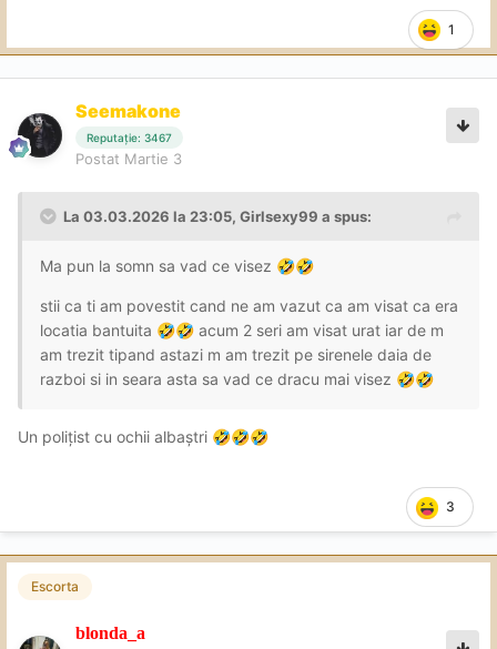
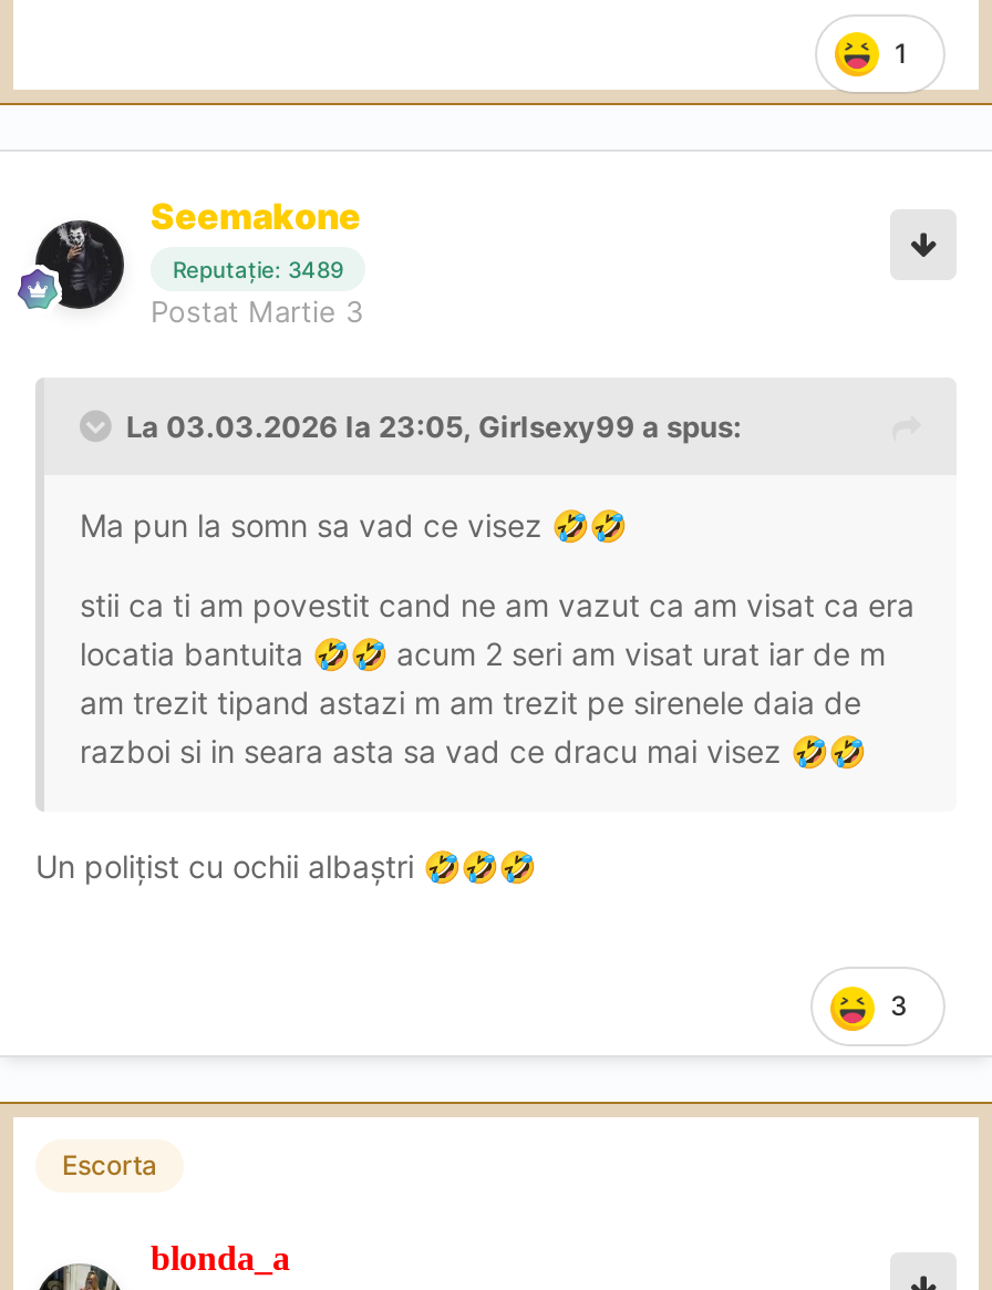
[87,131,172,144] Reputație: 3467 -> [173,256,343,283] Reputație: 3489

